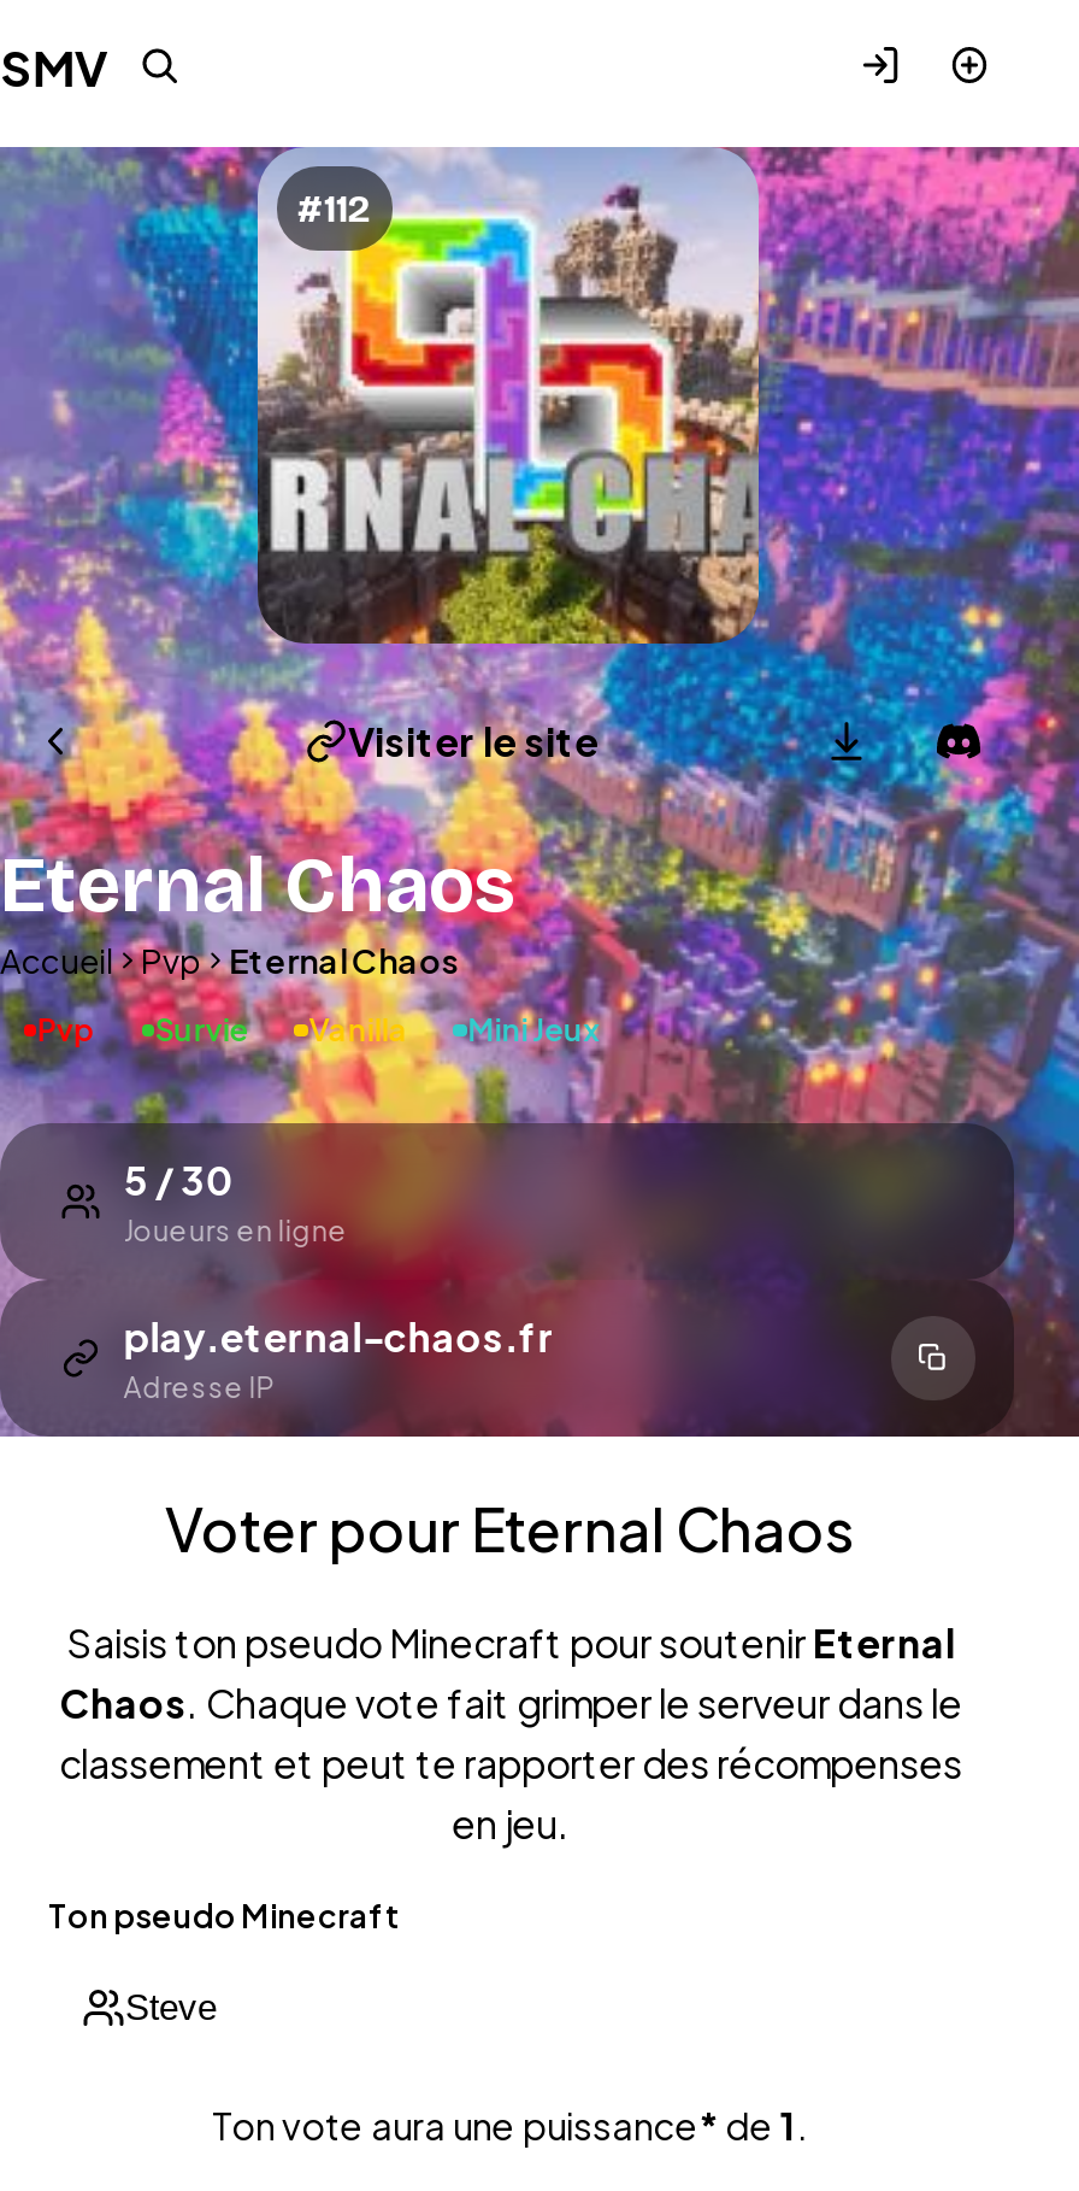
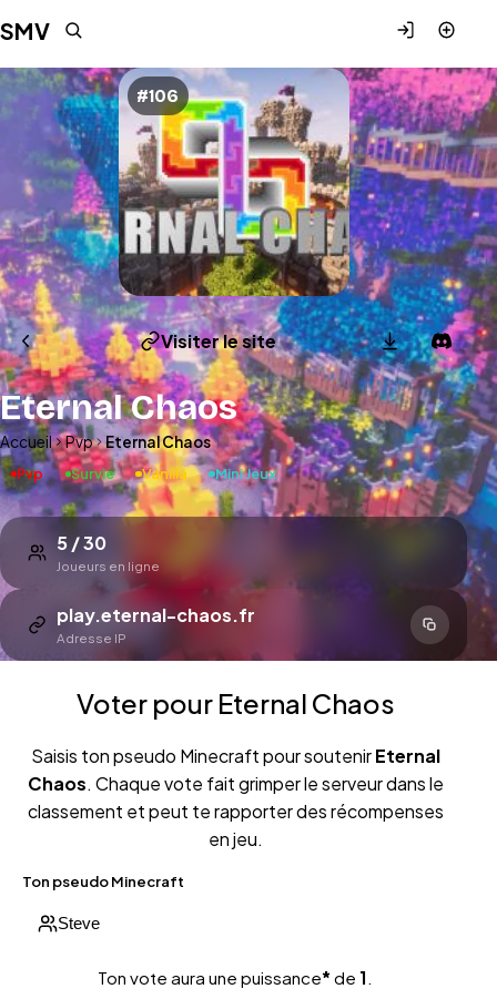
[297,185,372,230] #112 -> [137,85,179,106] #106

